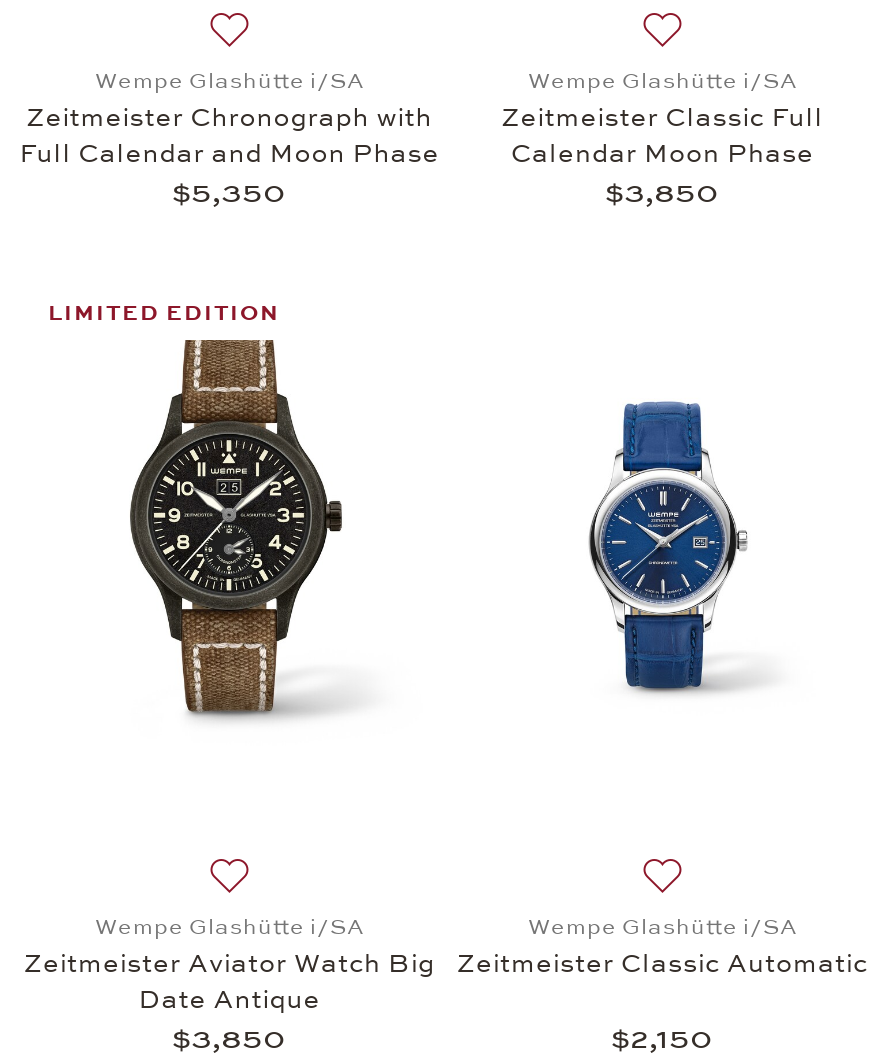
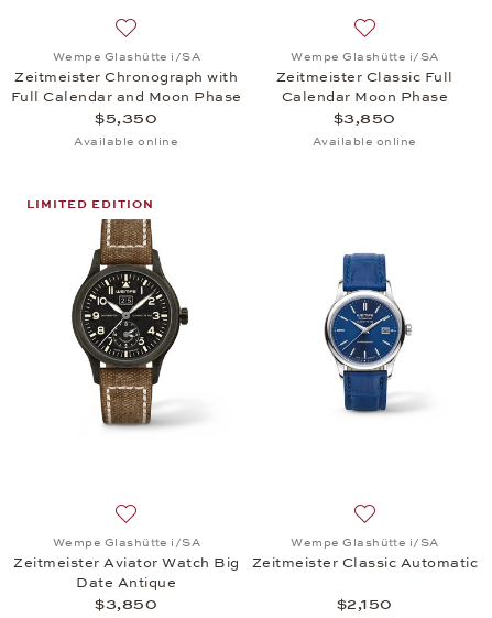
none -> [74,134,179,148] Available online
none -> [312,134,417,148] Available online

